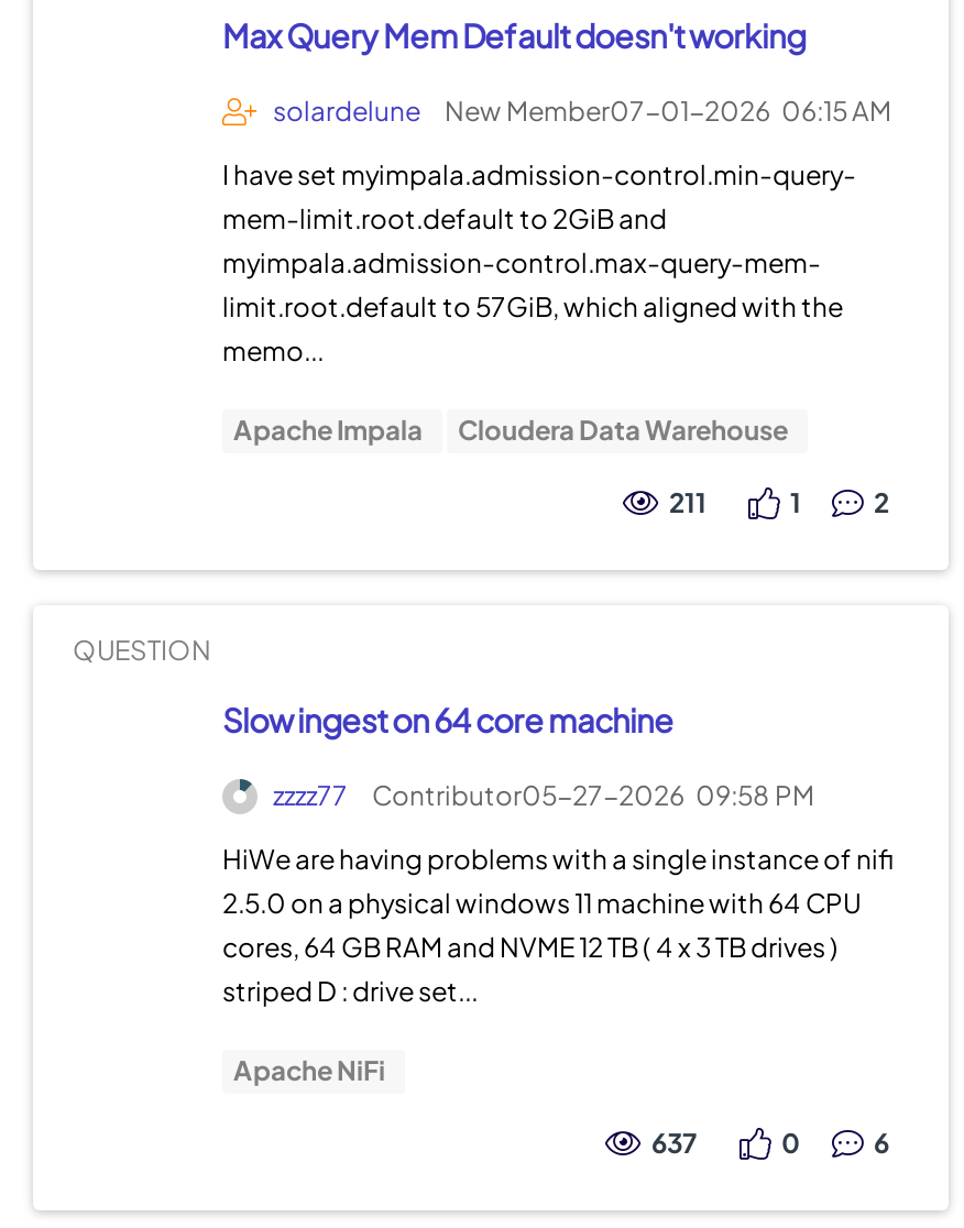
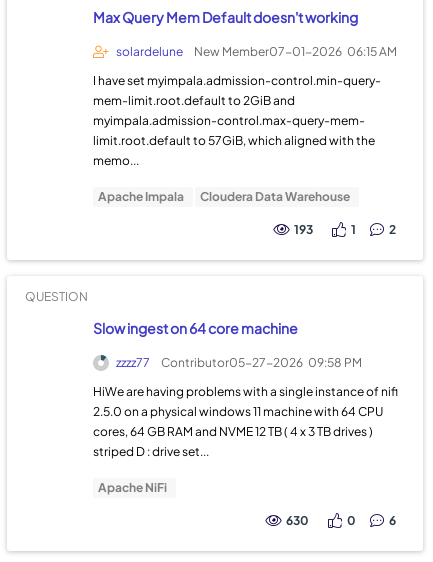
[669,486,706,519] 211 -> [294,222,313,237] 193
[651,1127,698,1160] 637 -> [286,513,309,528] 630

